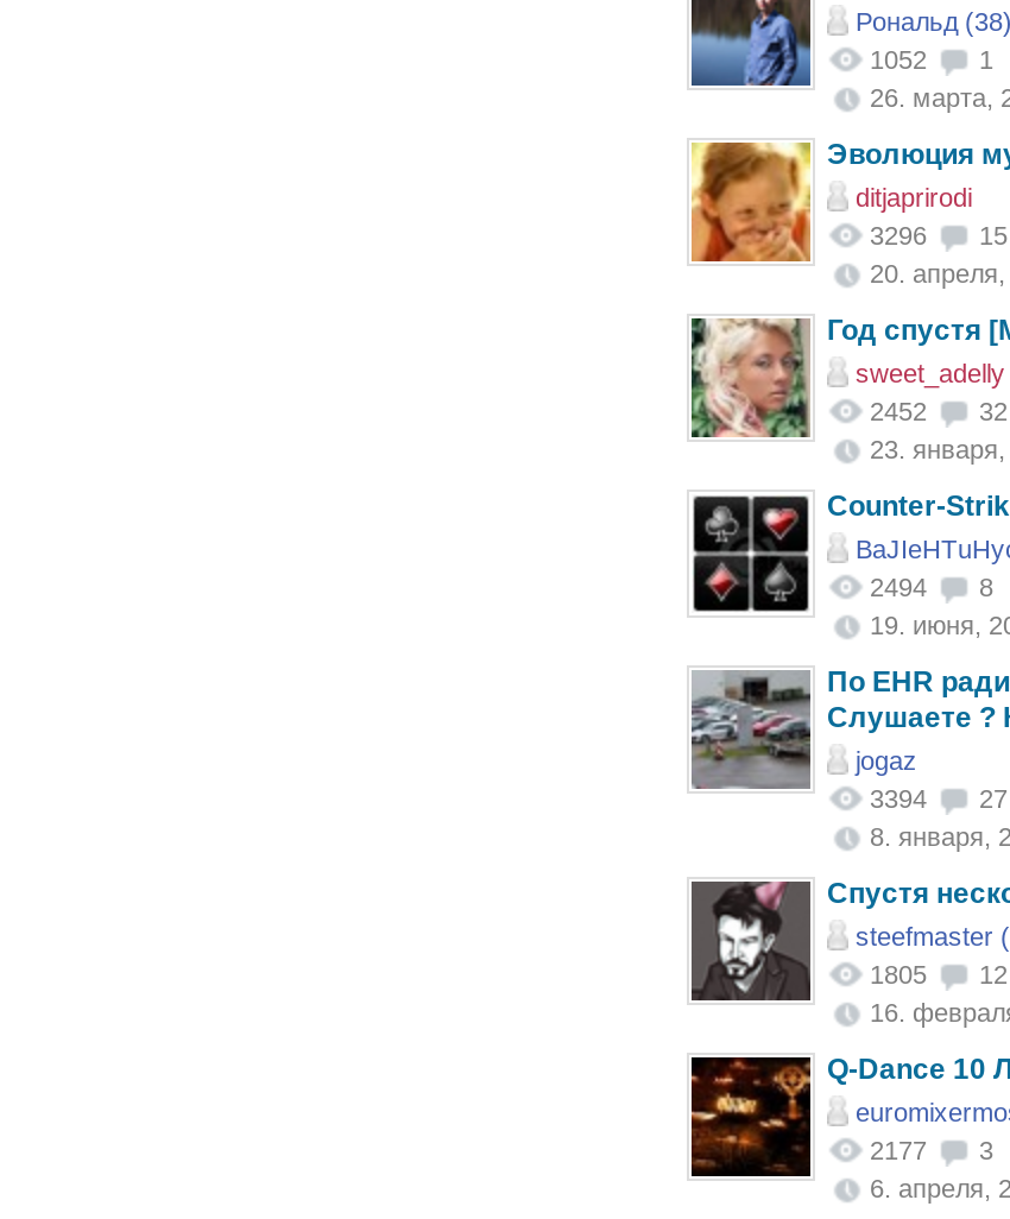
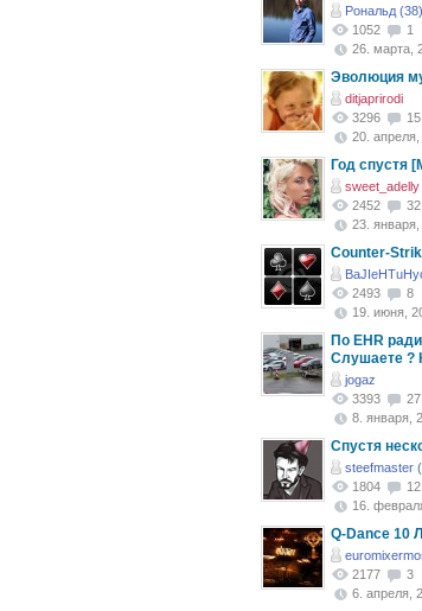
[870,573,993,601] 2494 8 -> [352,286,414,300] 2493 8
[870,784,1008,813] 3394 27 -> [352,392,421,406] 3393 27
[870,960,1008,989] 1805 12 -> [352,479,421,494] 1804 12

